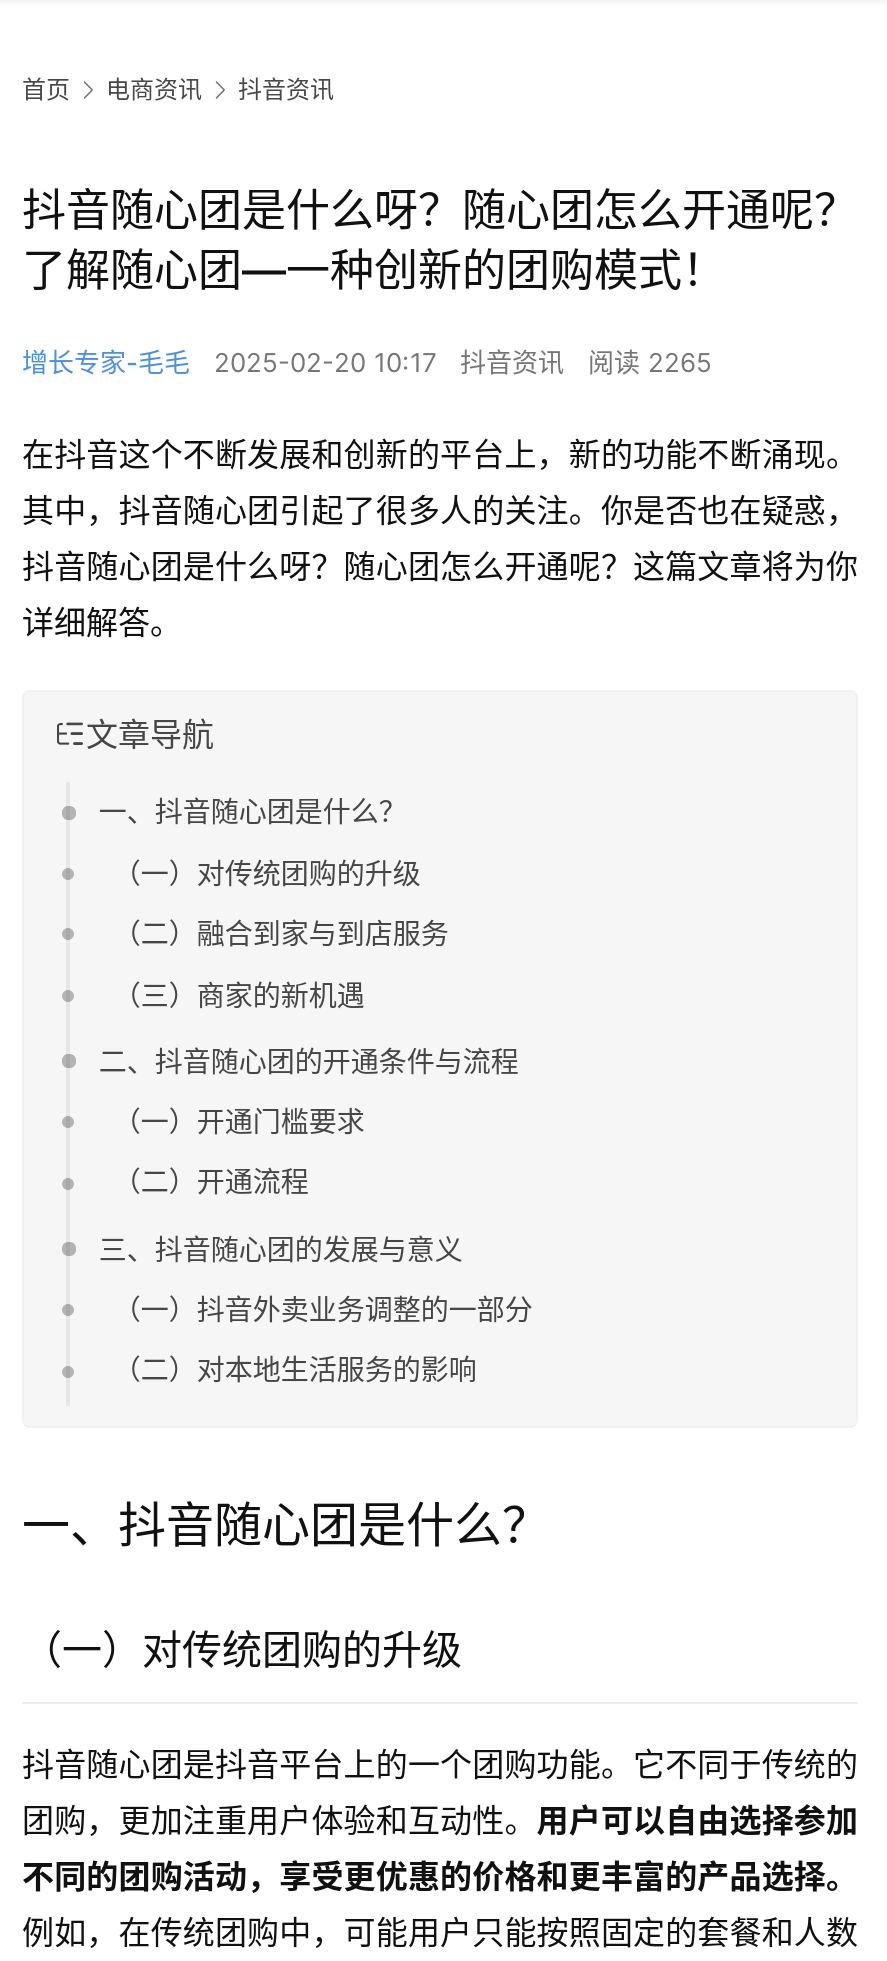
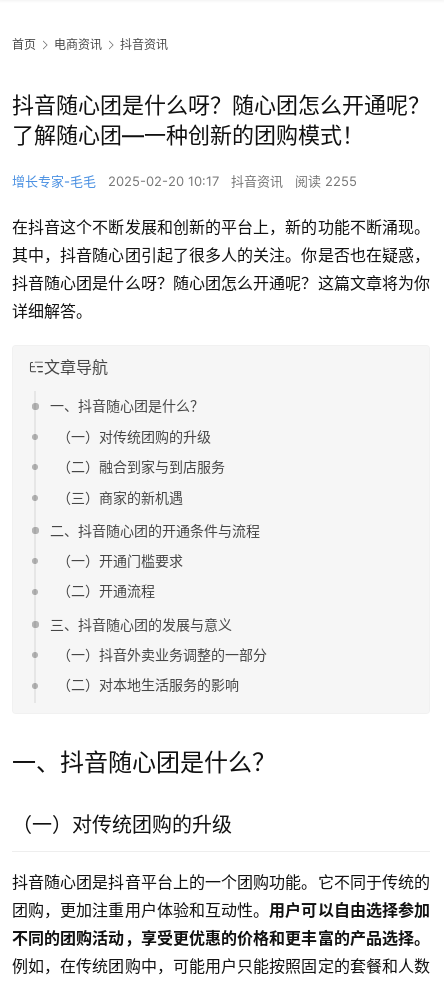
[22,346,712,378] 增长专家-毛毛 2025-02-20 10:17 抖音资讯 阅读 2265 -> [12,173,357,189] 增长专家-毛毛 2025-02-20 10:17 抖音资讯 阅读 2255

